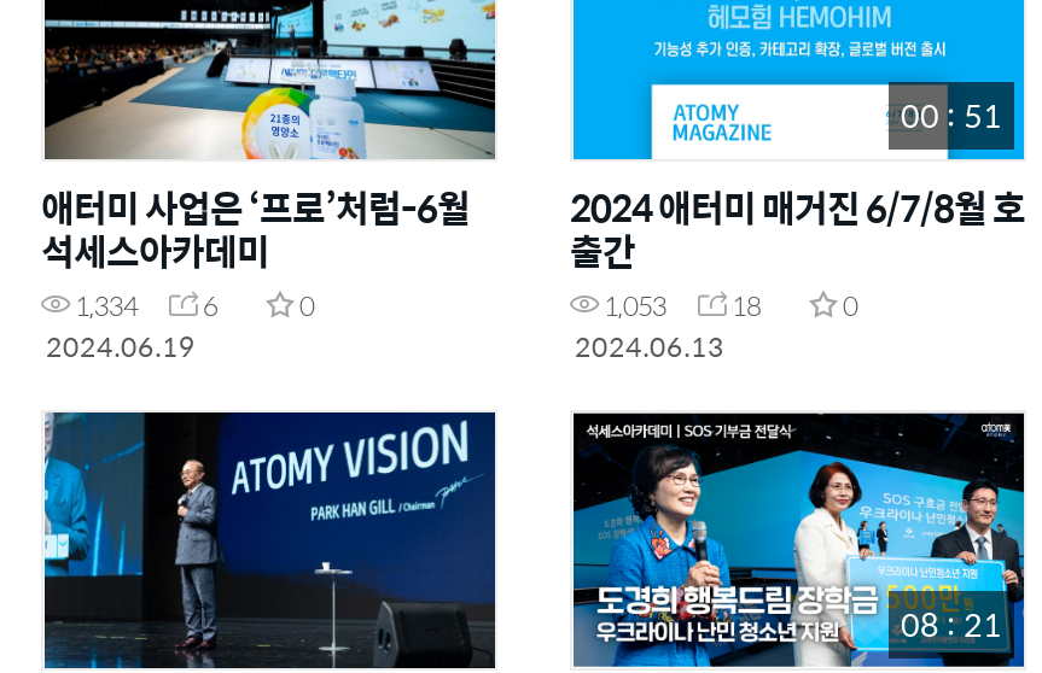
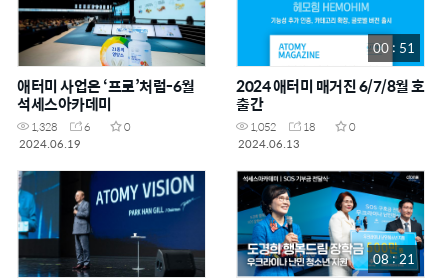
[75,284,314,325] 1,334 6 0 -> [31,118,130,135] 1,328 6 0
[604,284,857,325] 1,053 18 0 -> [250,118,355,135] 1,052 18 0

